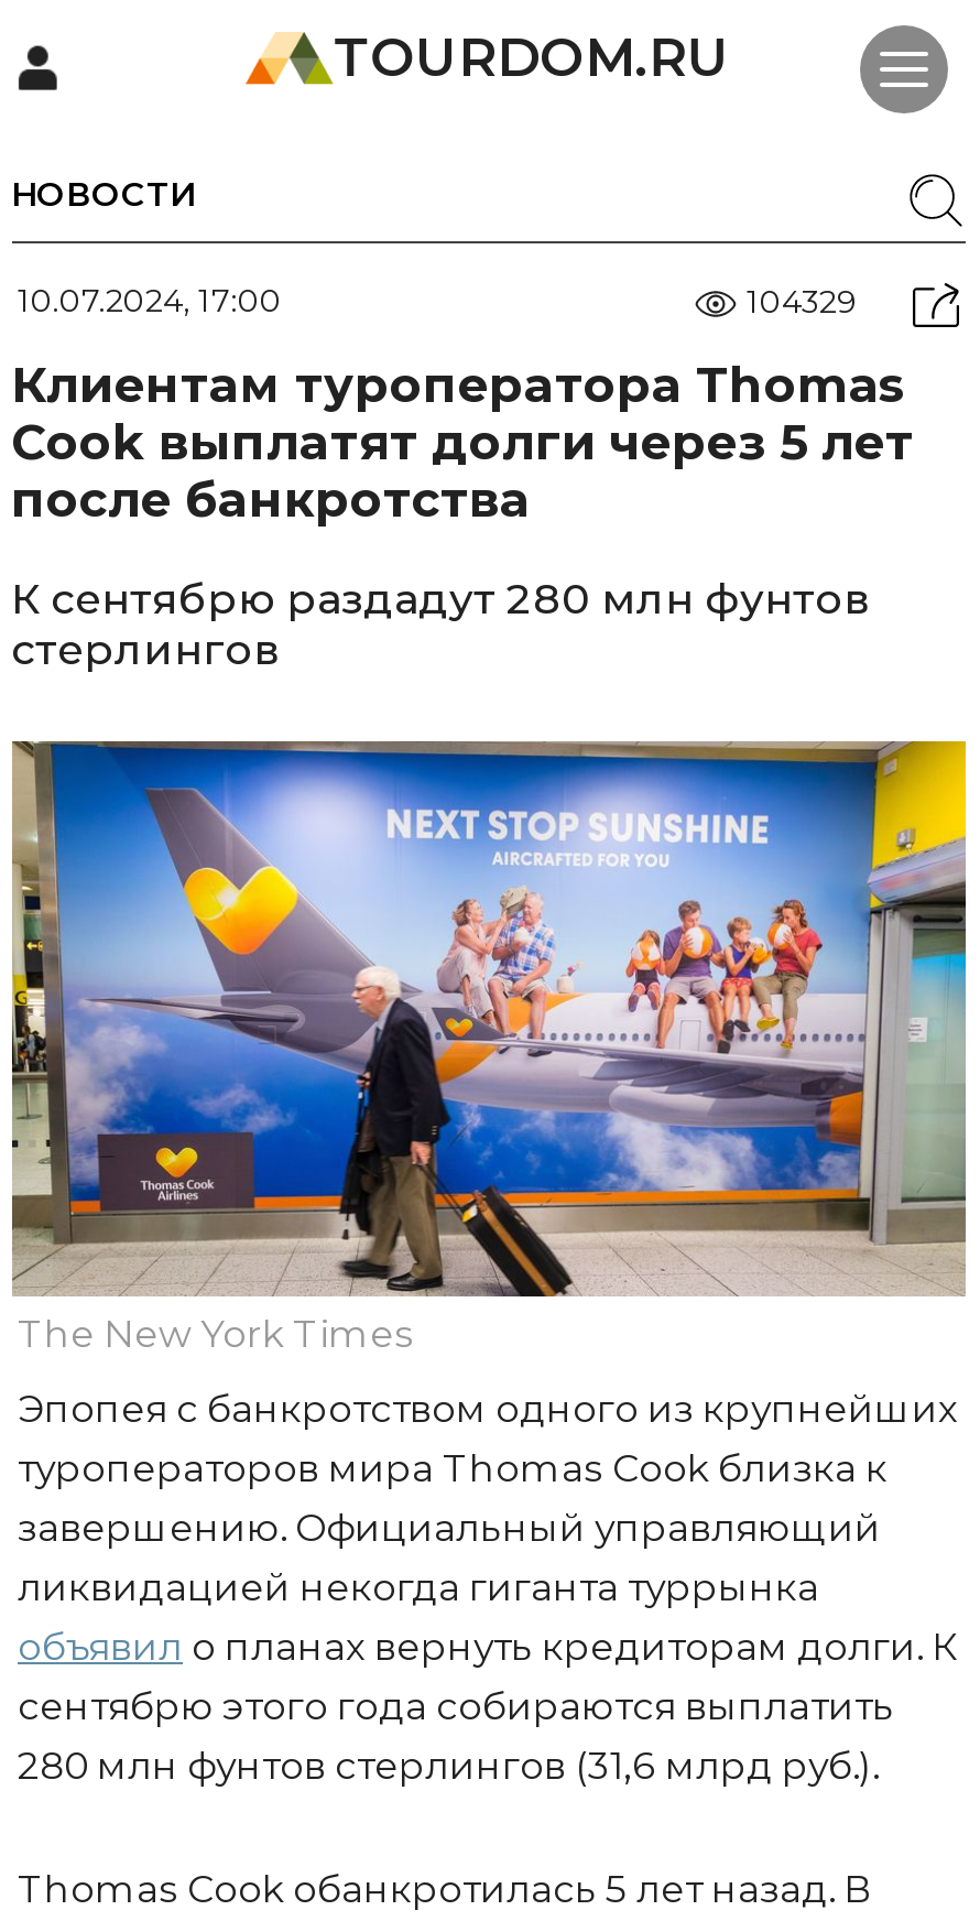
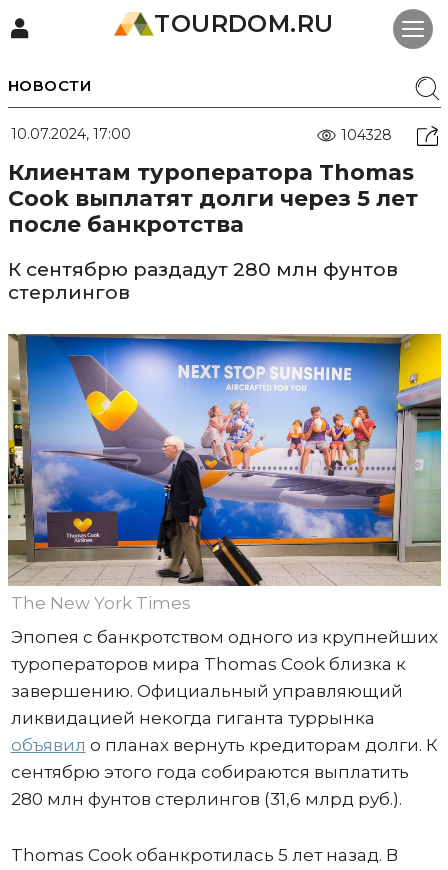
[738,282,857,322] 104329 -> [336,126,391,144] 104328

